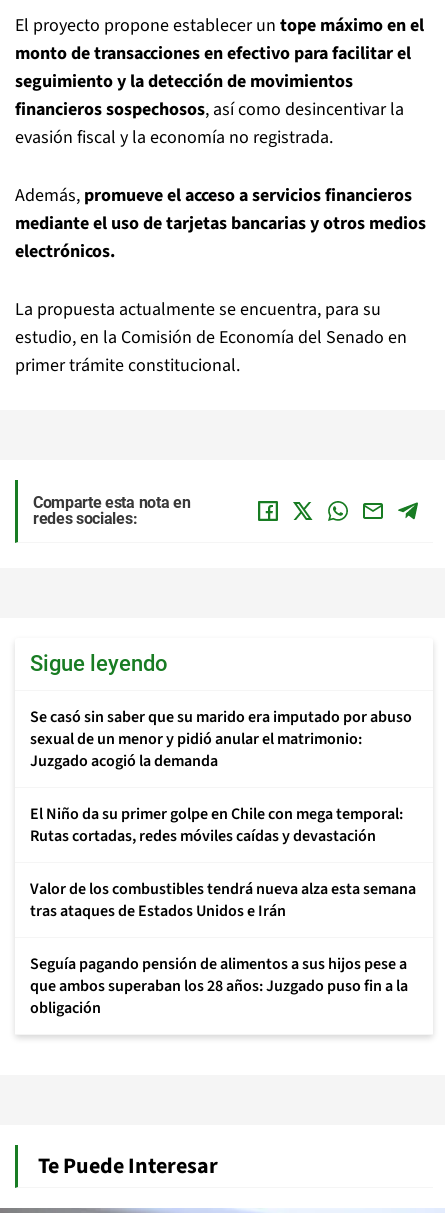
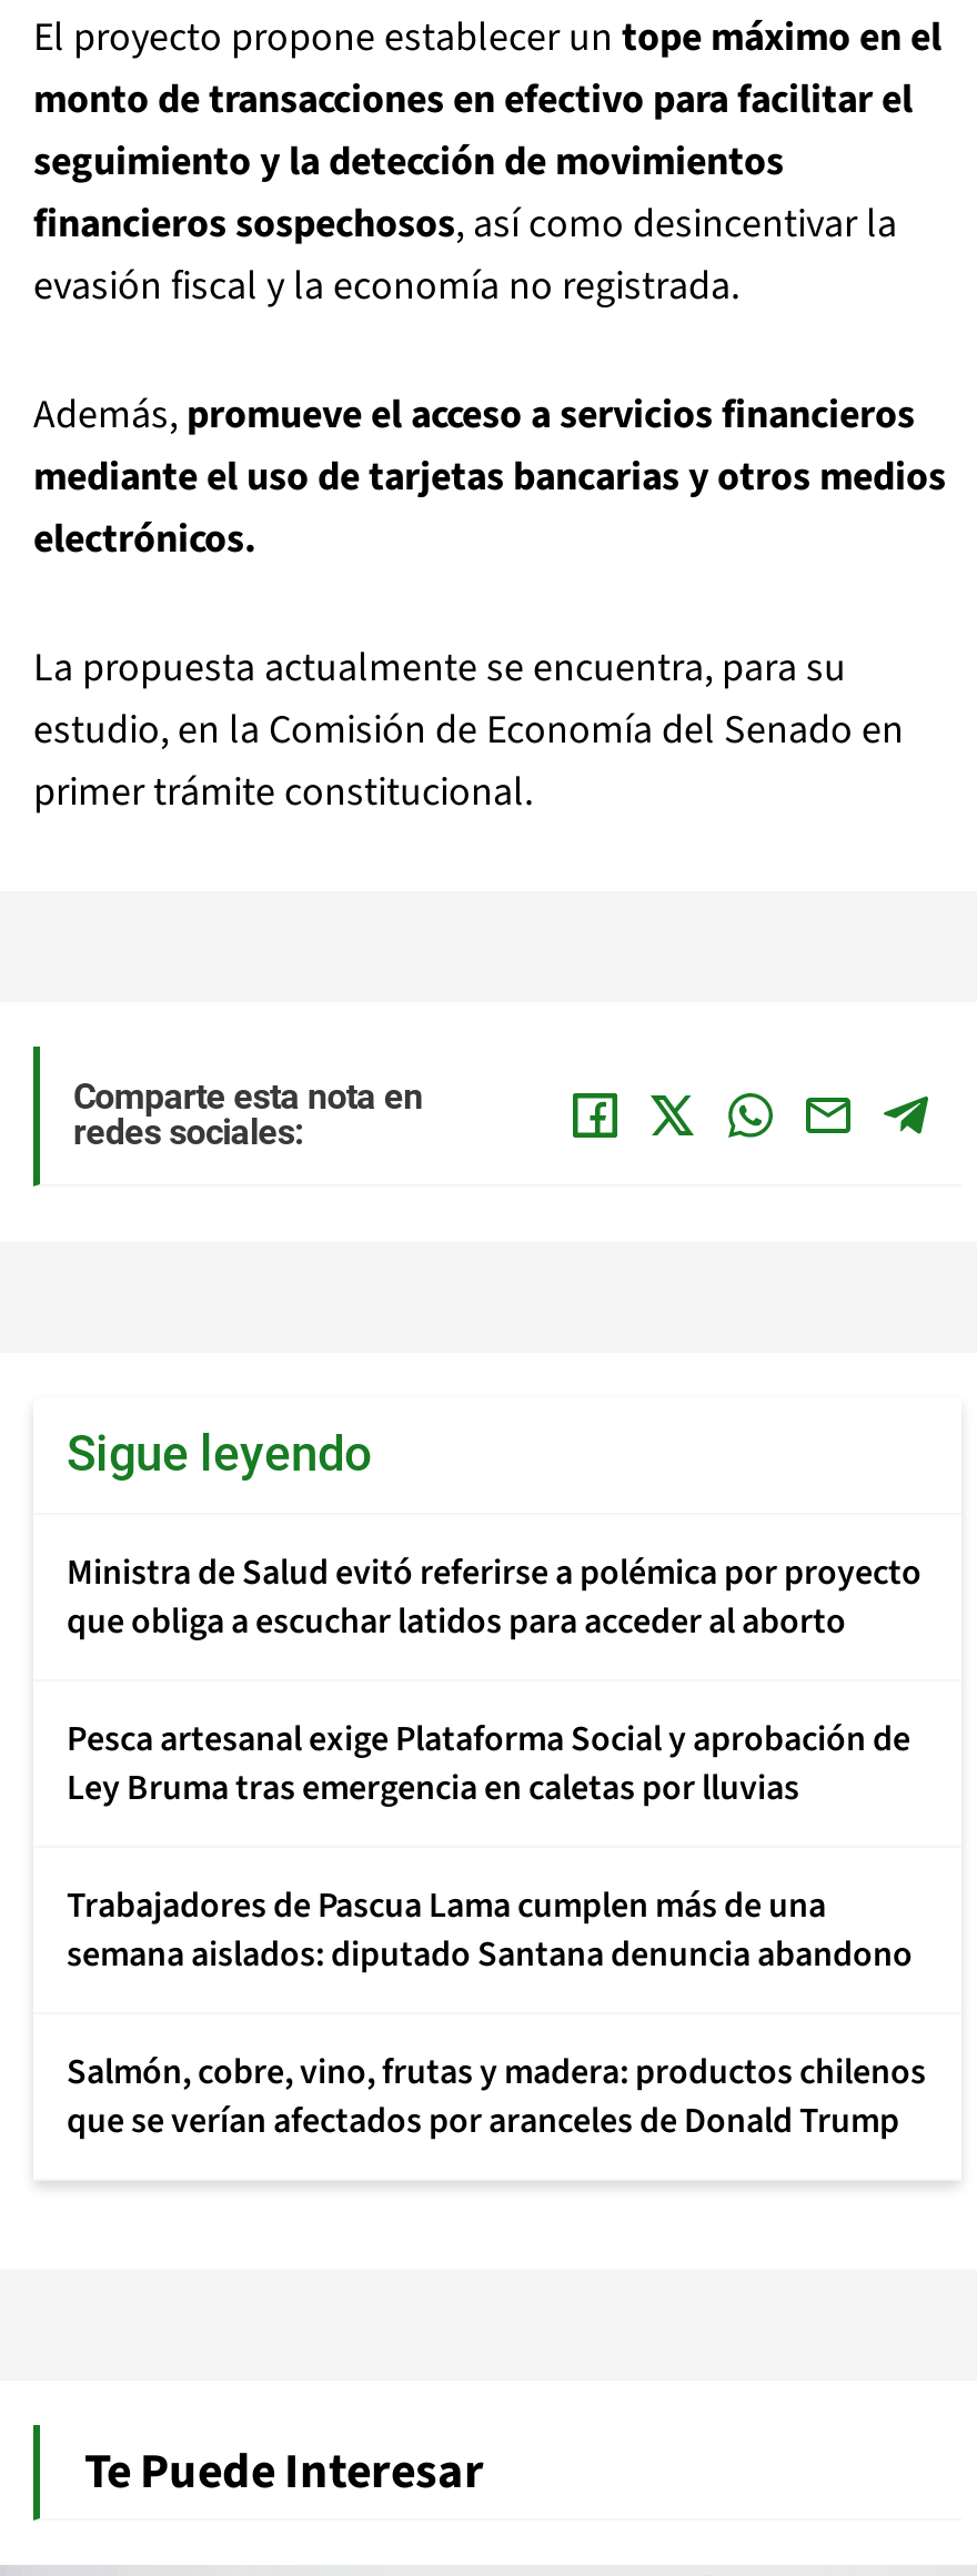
[30,706,412,772] Se casó sin saber que su marido era imputado por abuso | sexual de un menor y pidió anular el matrimonio: | Juzgado acogió la demanda -> [67,1548,921,1646] Ministra de Salud evitó referirse a polémica por proyecto | que obliga a escuchar latidos para acceder al aborto
[30,803,403,847] El Niño da su primer golpe en Chile con mega temporal: | Rutas cortadas, redes móviles caídas y devastación -> [67,1715,910,1812] Pesca artesanal exige Plataforma Social y aprobación de | Ley Bruma tras emergencia en caletas por lluvias
[30,878,416,922] Valor de los combustibles tendrá nueva alza esta semana | tras ataques de Estados Unidos e Irán -> [67,1881,913,1979] Trabajadores de Pascua Lama cumplen más de una | semana aislados: diputado Santana denuncia abandono
[30,953,408,1019] Seguía pagando pensión de alimentos a sus hijos pese a | que ambos superaban los 28 años: Juzgado puso fin a la | obligación -> [67,2048,926,2145] Salmón, cobre, vino, frutas y madera: productos chilenos | que se verían afectados por aranceles de Donald Trump

